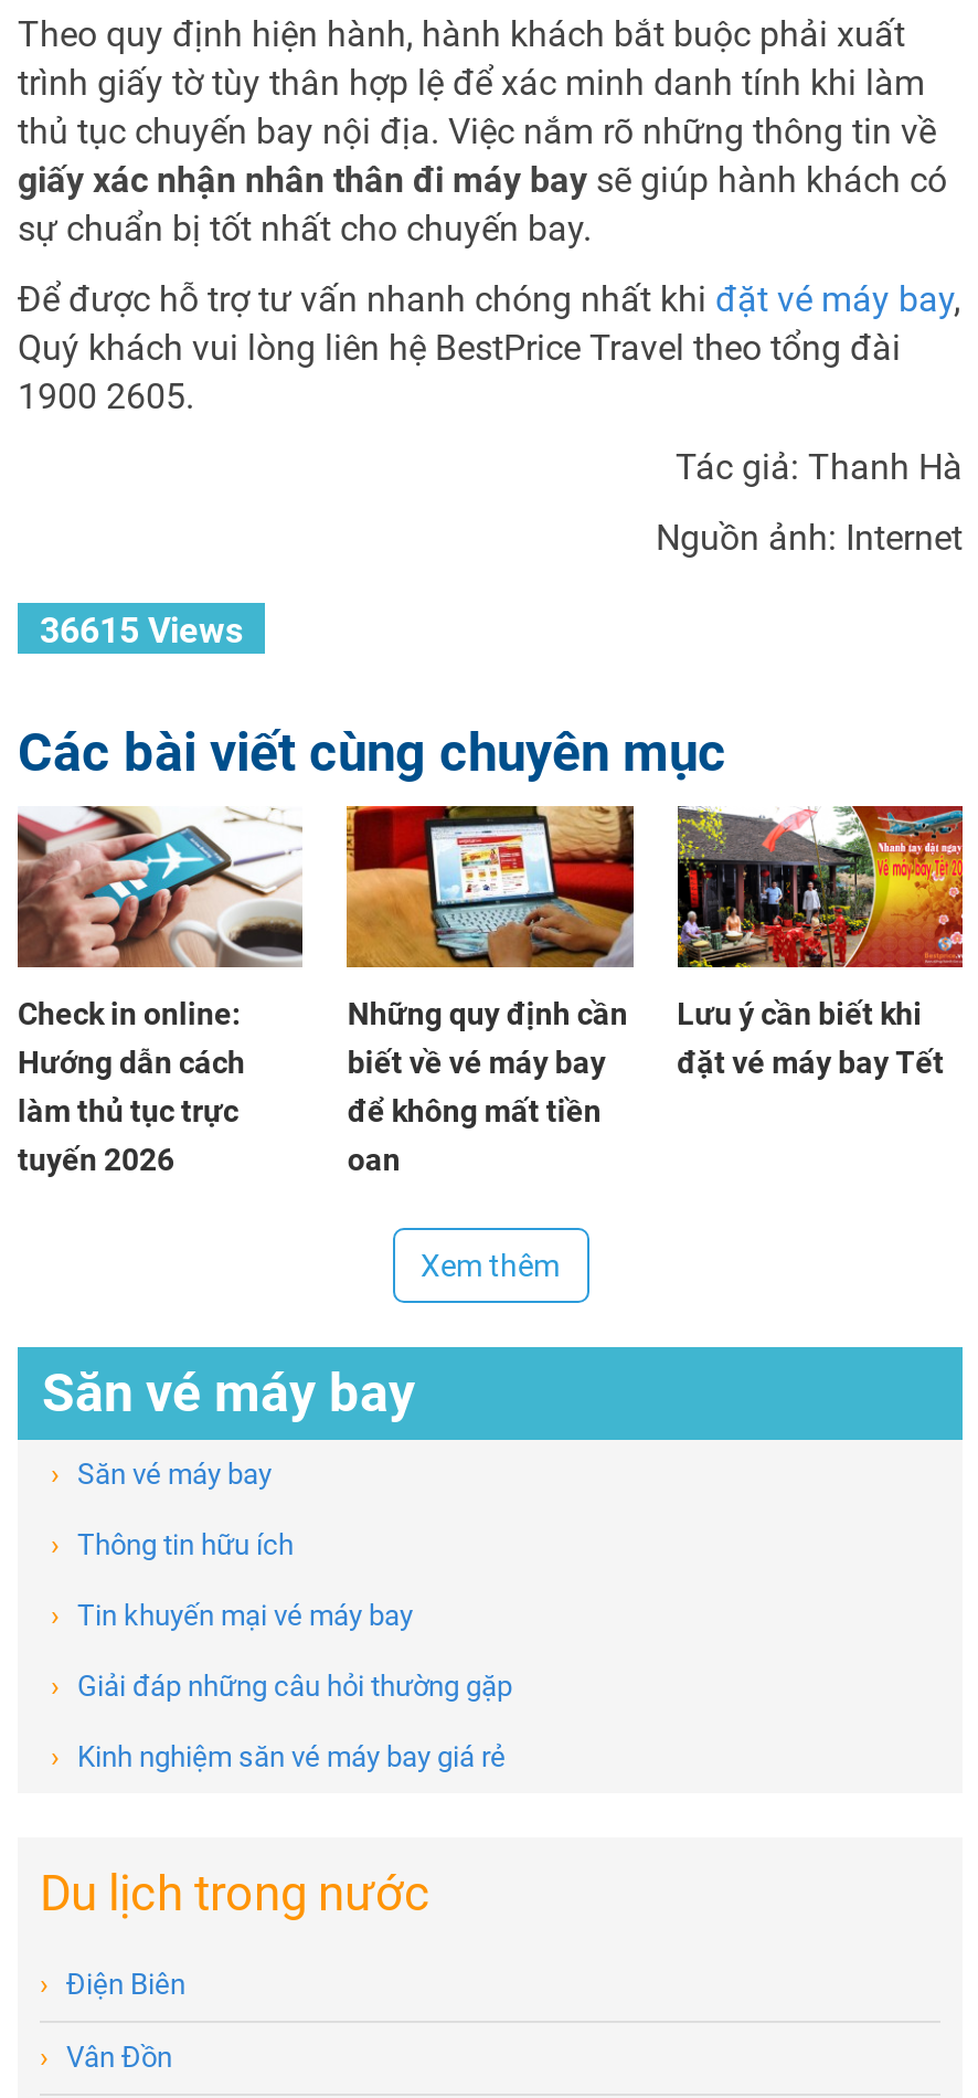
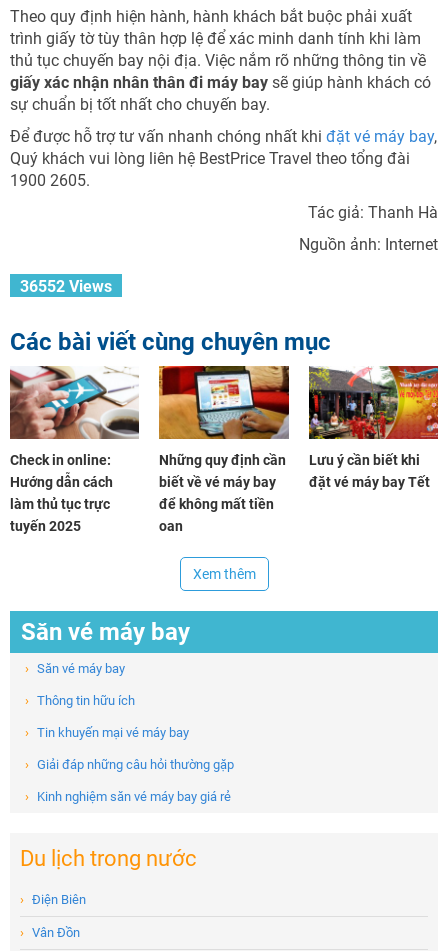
[40,610,243,652] 36615 Views -> [20,277,112,296] 36552 Views
[18,1142,174,1177] tuyến 2026 -> [10,518,81,534] tuyến 2025

